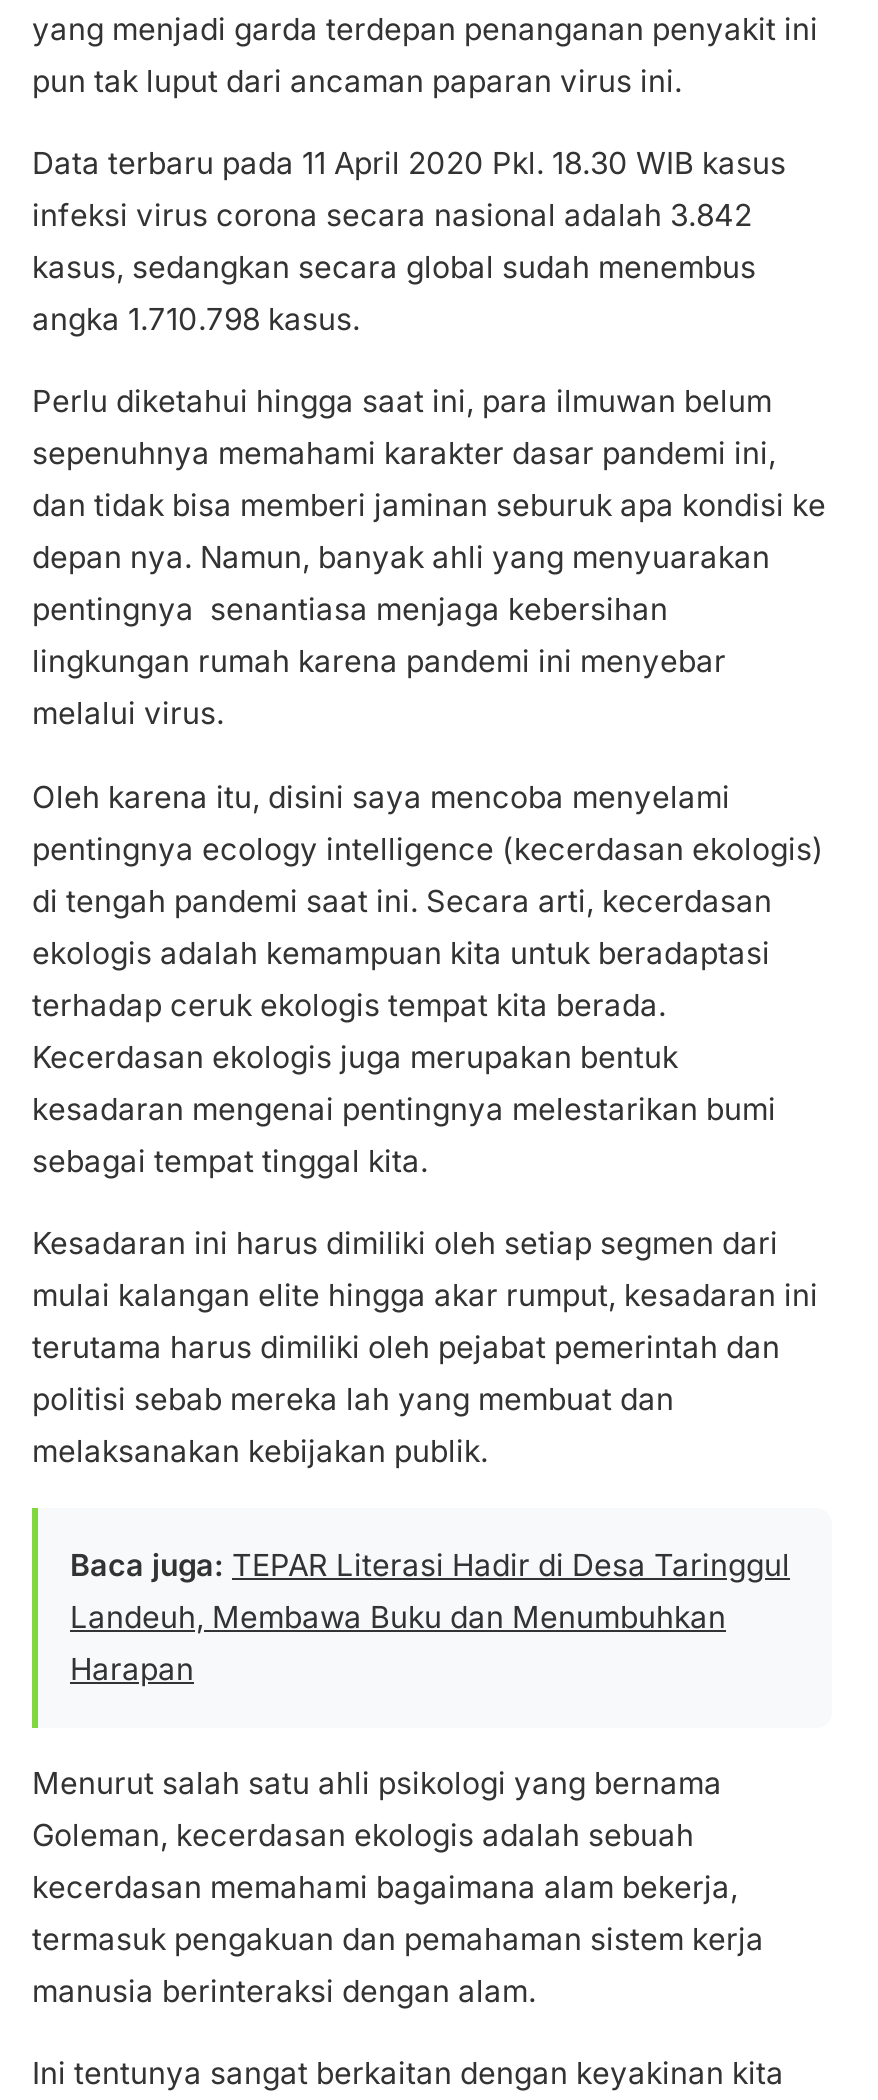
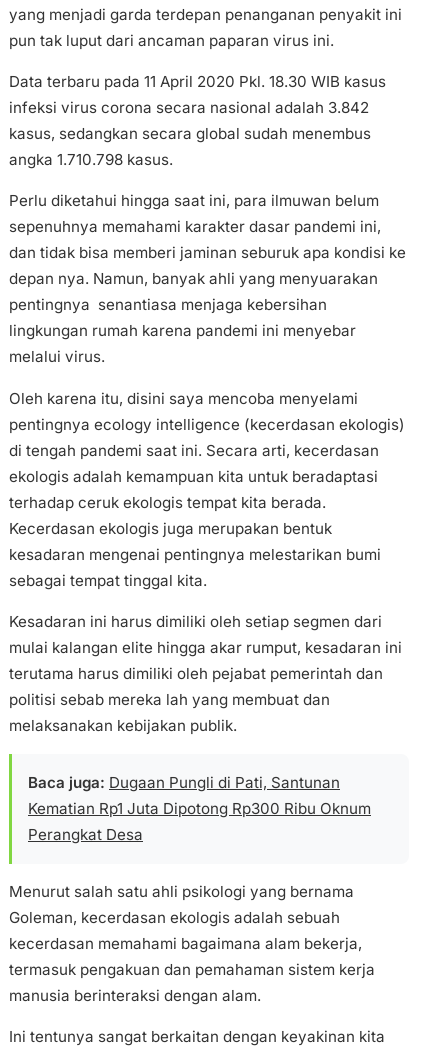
[70,1546,790,1688] Baca juga: TEPAR Literasi Hadir di Desa Taringgul | Landeuh, Membawa Buku dan Menumbuhkan | Harapan -> [28,773,371,844] Baca juga: Dugaan Pungli di Pati, Santunan | Kematian Rp1 Juta Dipotong Rp300 Ribu Oknum | Perangkat Desa

